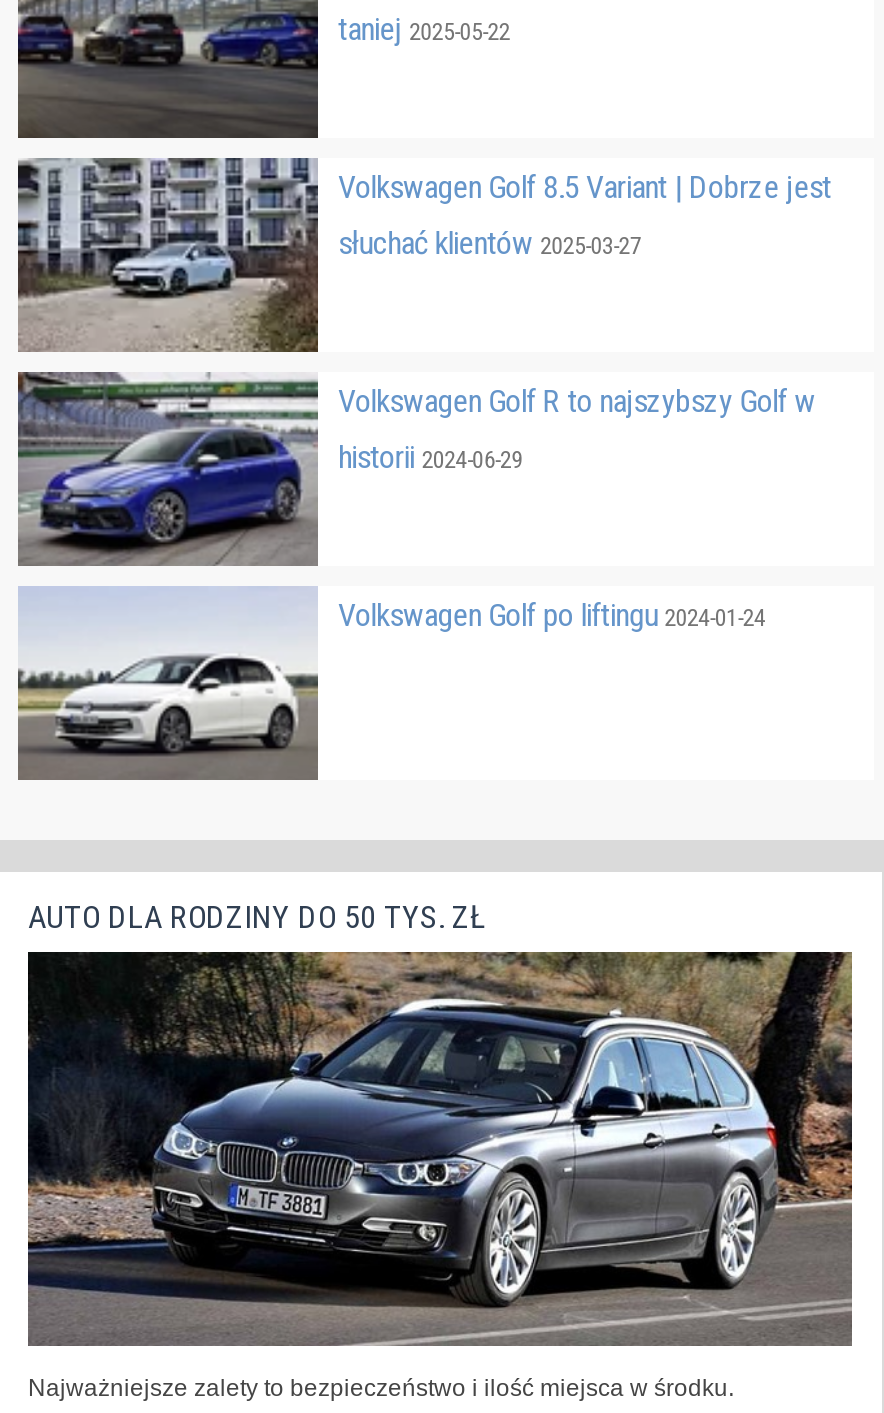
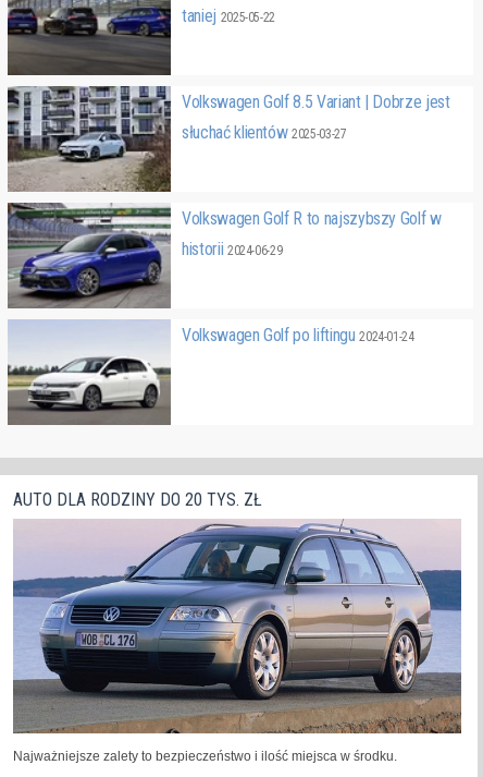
[28,899,486,937] AUTO DLA RODZINY DO 50 TYS. ZŁ -> [13,490,262,510] AUTO DLA RODZINY DO 20 TYS. ZŁ
[26,950,854,1346] [image] -> [12,519,462,733] [image]

